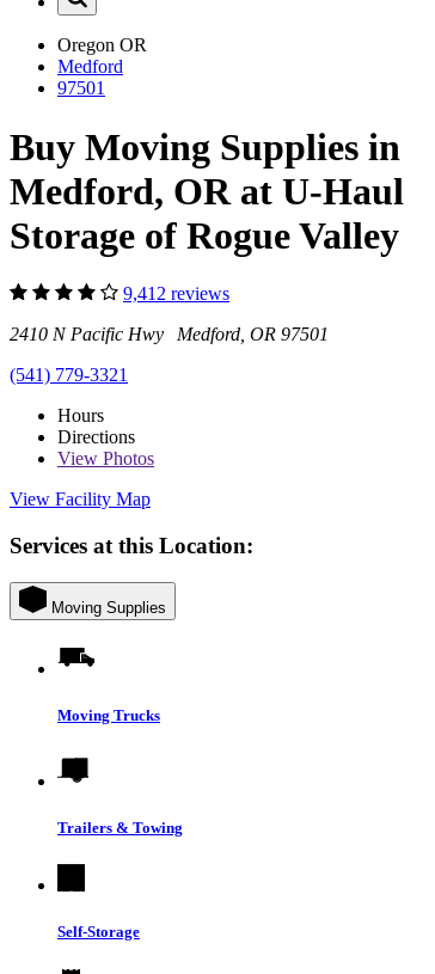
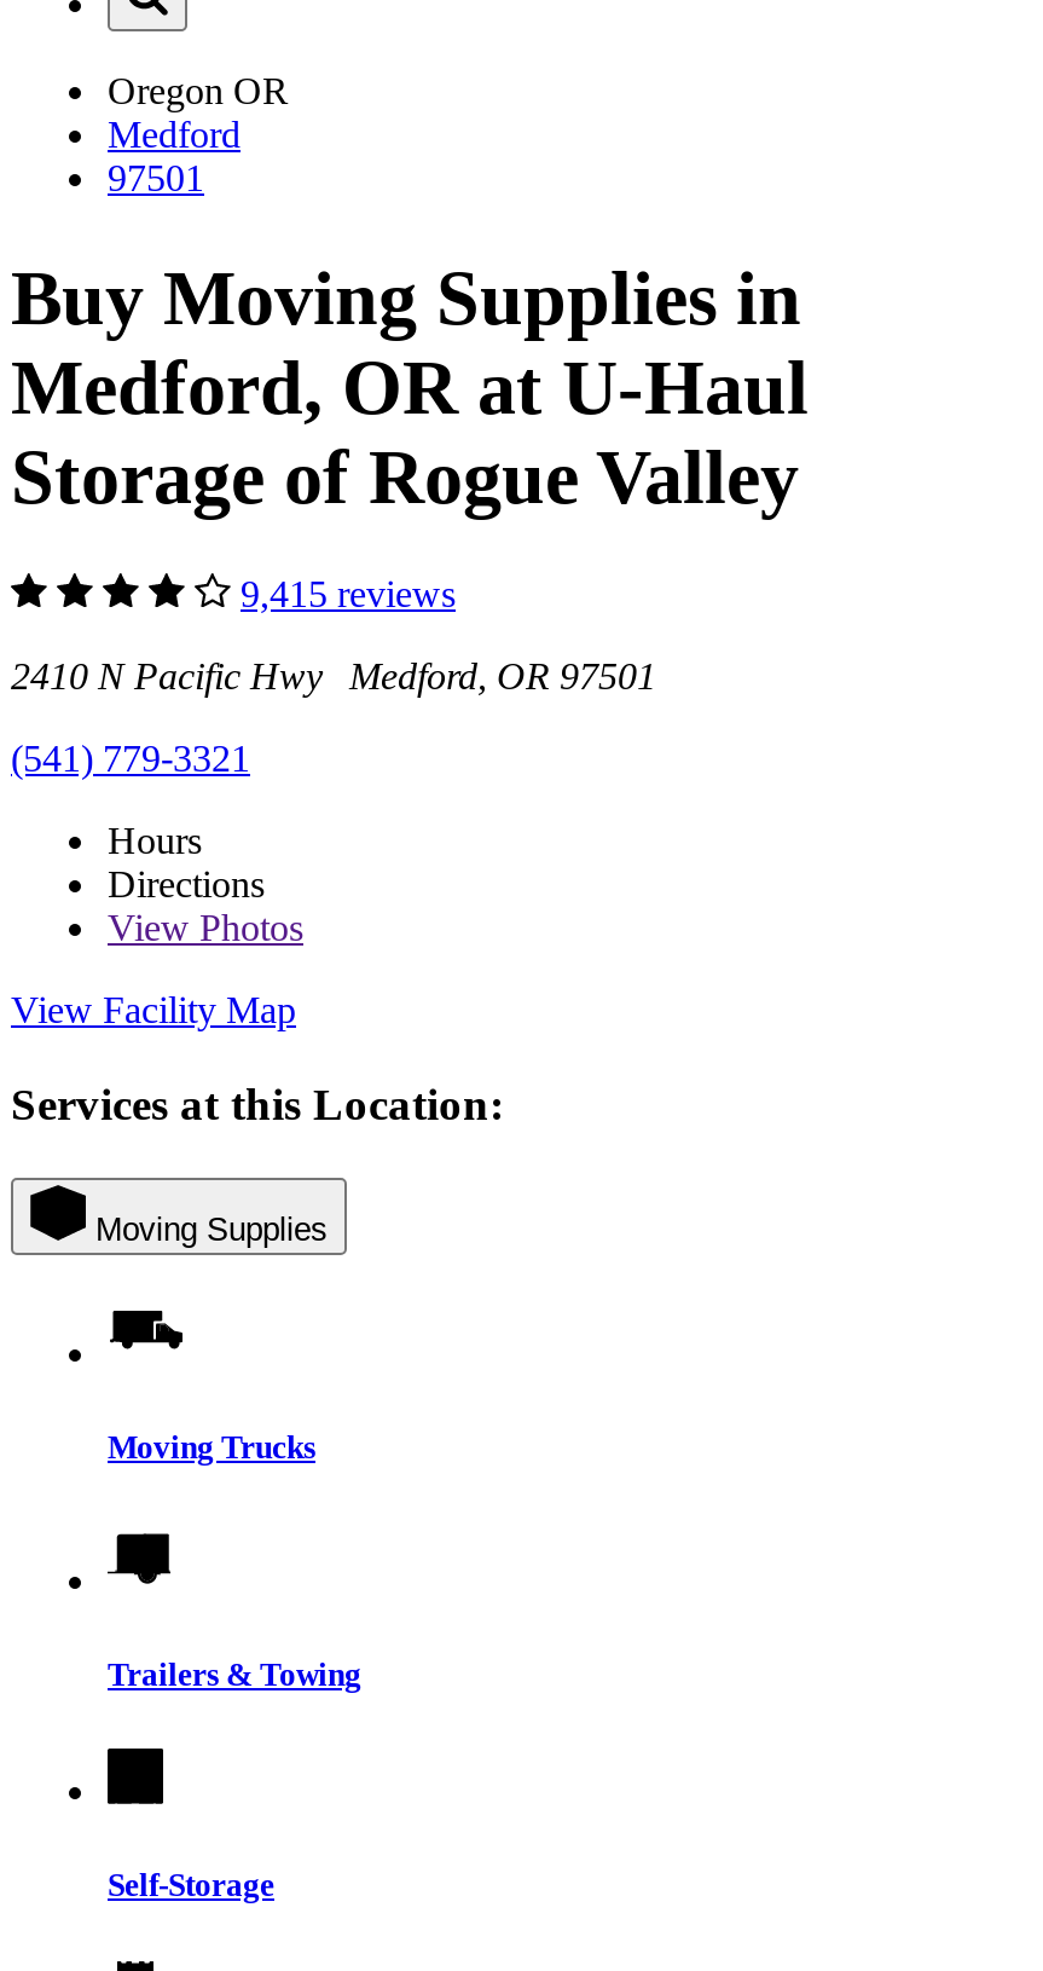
[123,283,229,304] 9,412 reviews -> [241,573,456,615] 9,415 reviews

